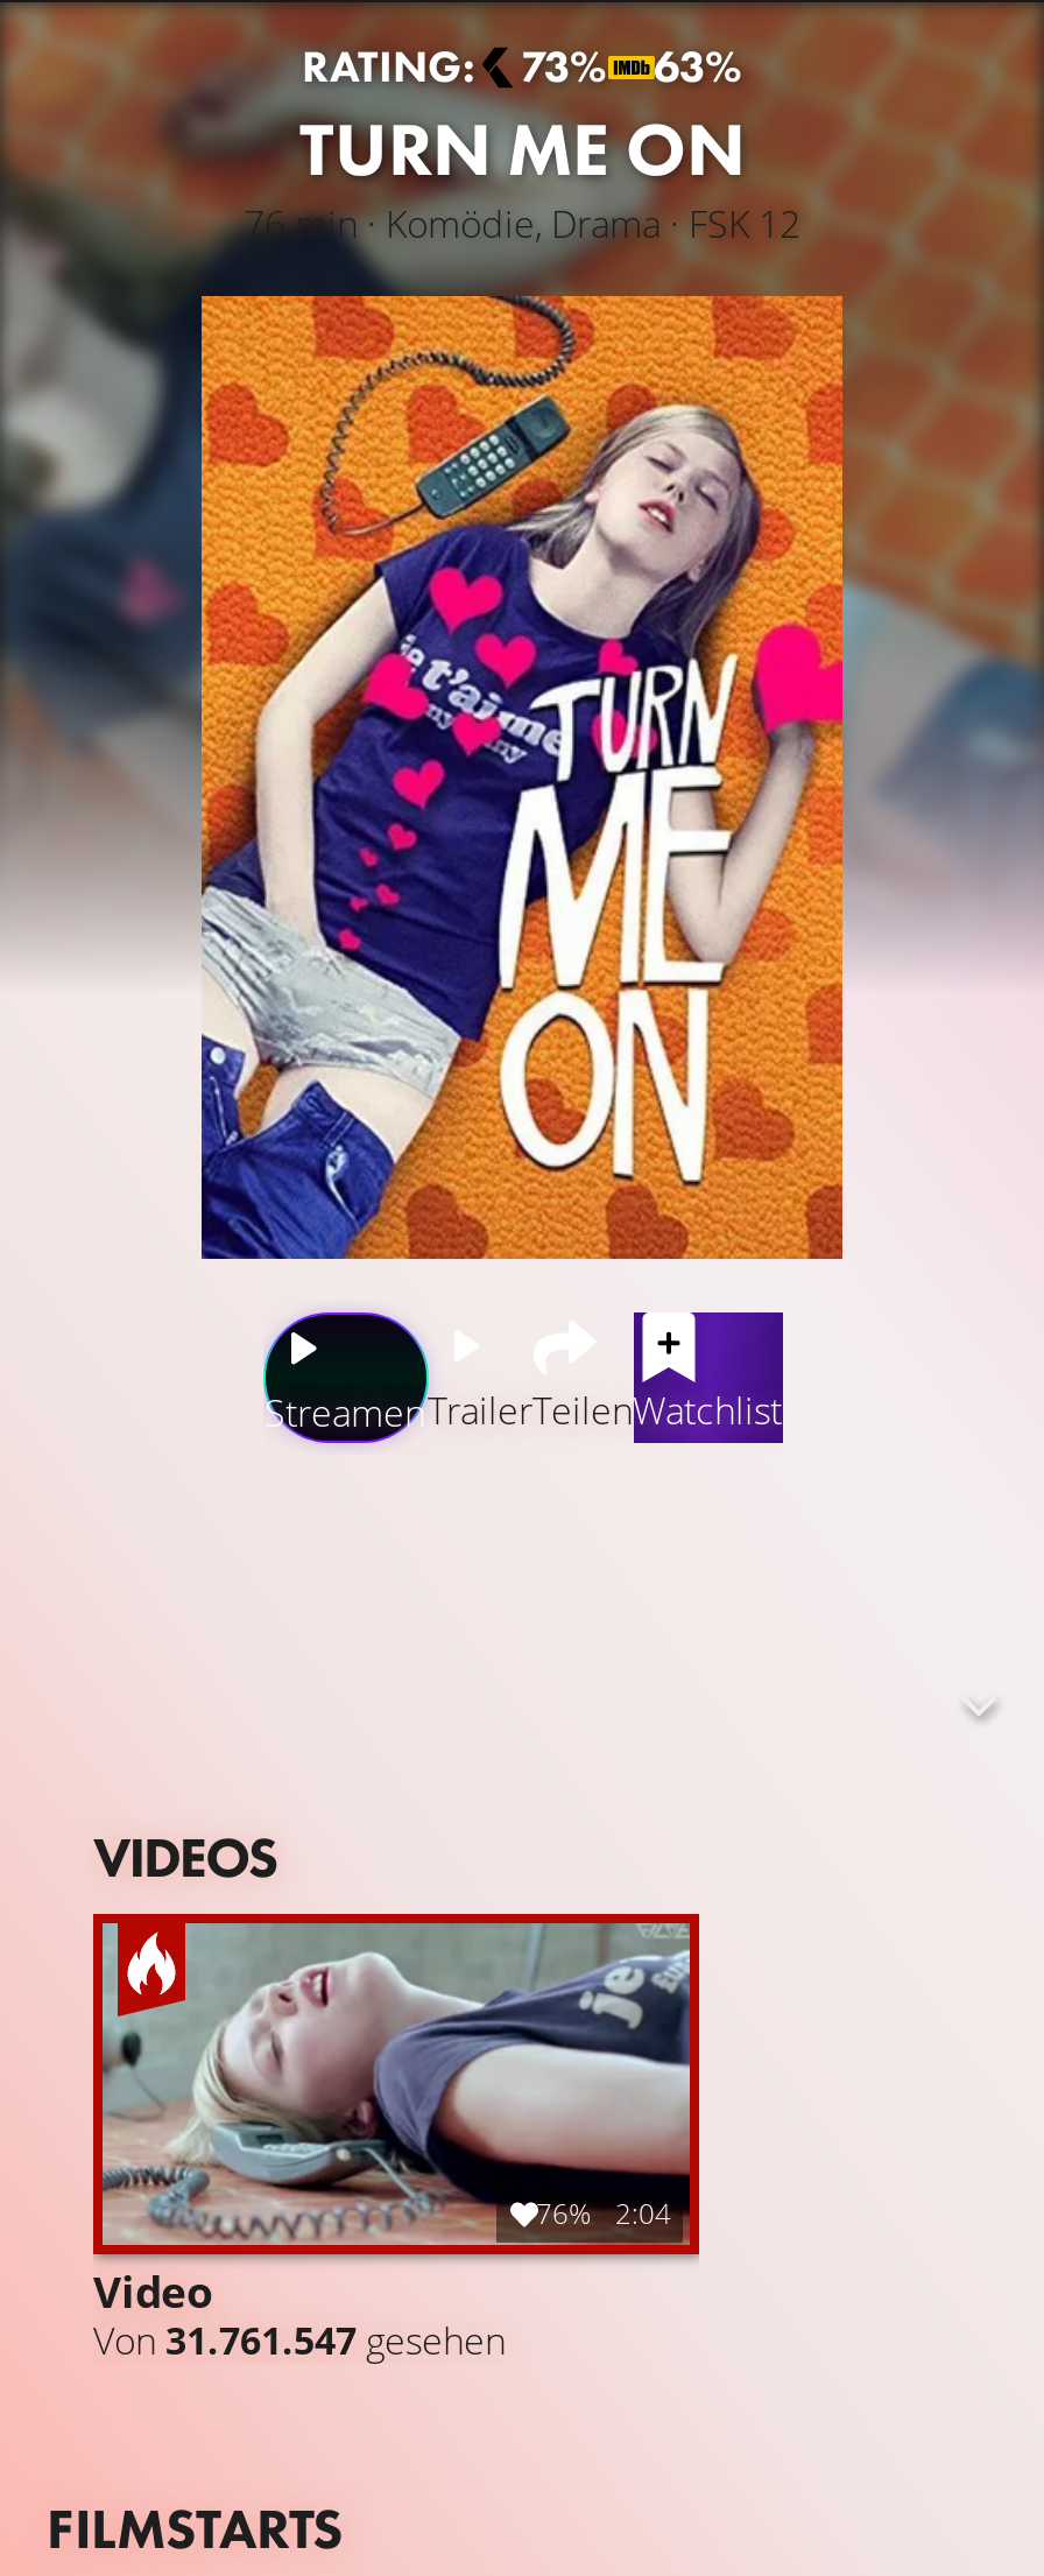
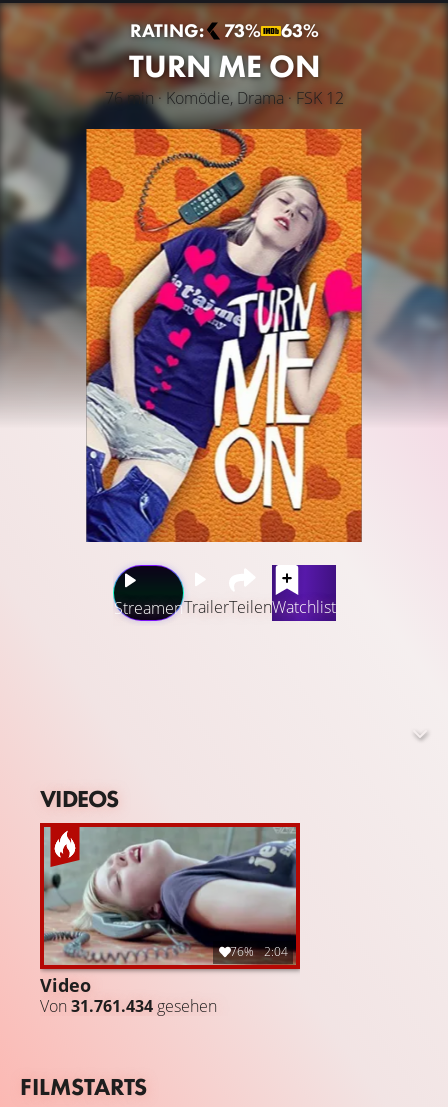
[93,2314,506,2366] Von 31.761.547 gesehen -> [40,995,217,1017] Von 31.761.434 gesehen

